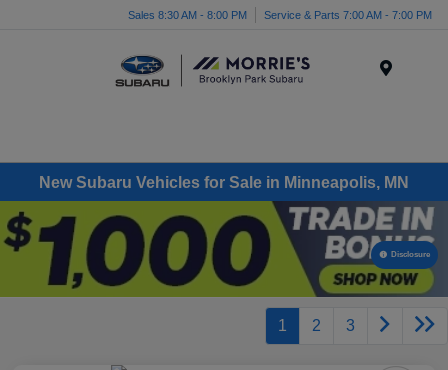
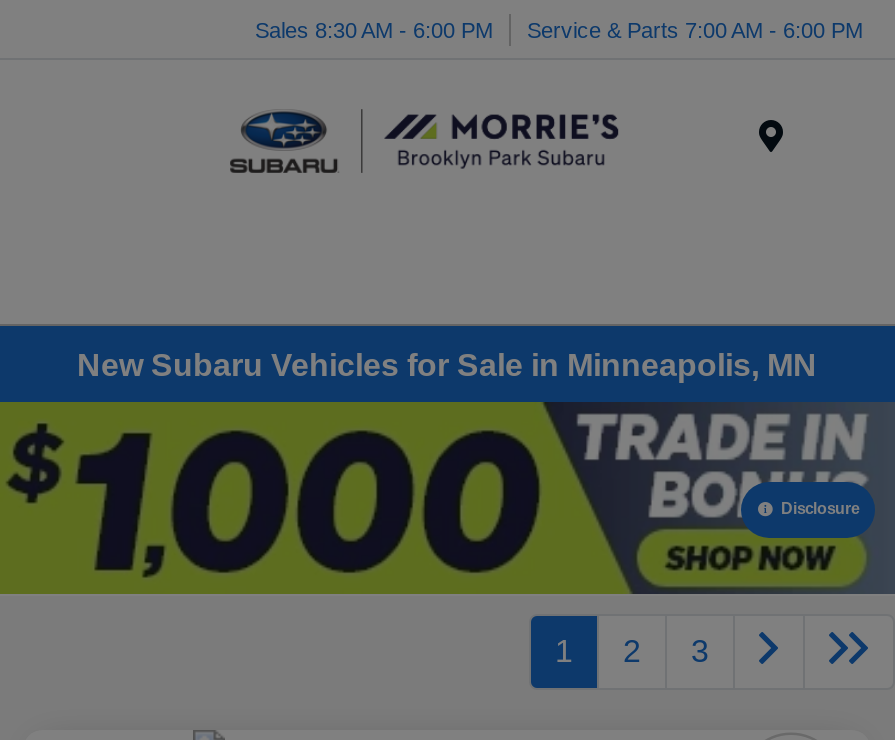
[128,8,247,20] Sales 8:30 AM - 8:00 PM -> [255,17,493,41] Sales 8:30 AM - 6:00 PM
[264,8,432,20] Service & Parts 7:00 AM - 7:00 PM -> [527,17,863,41] Service & Parts 7:00 AM - 6:00 PM

